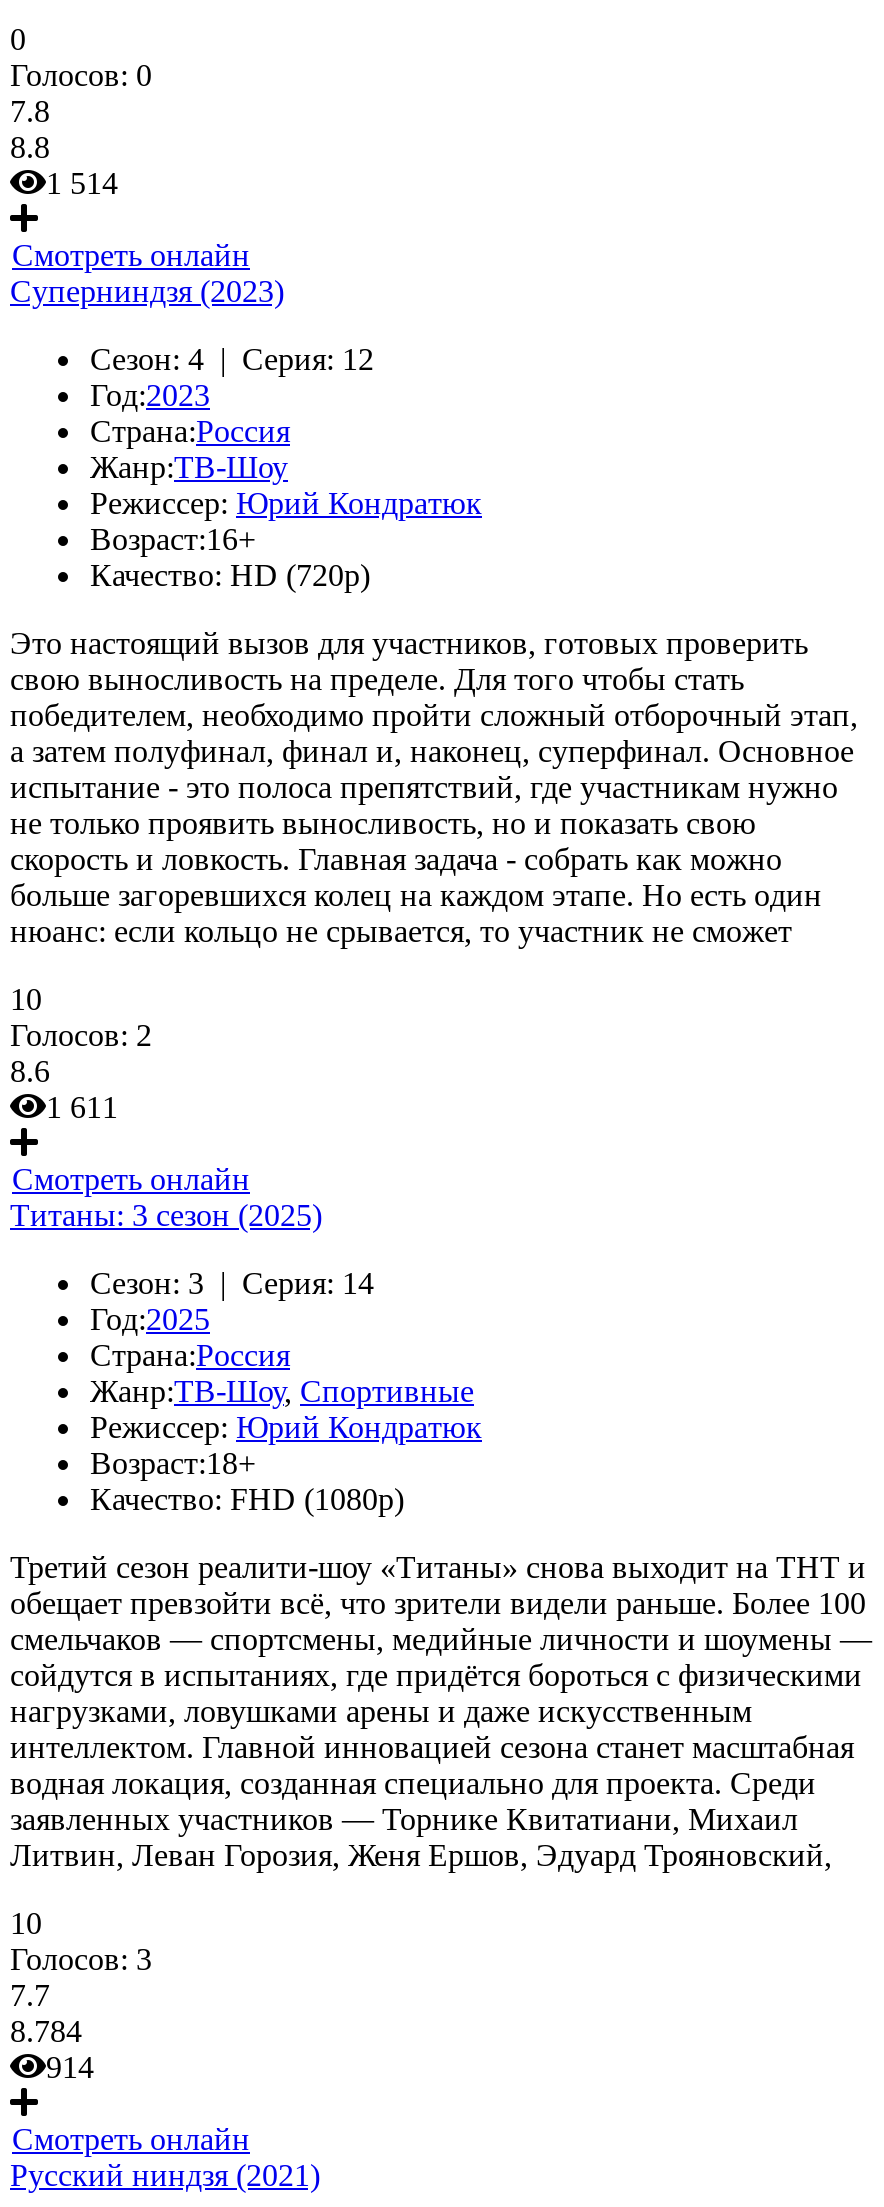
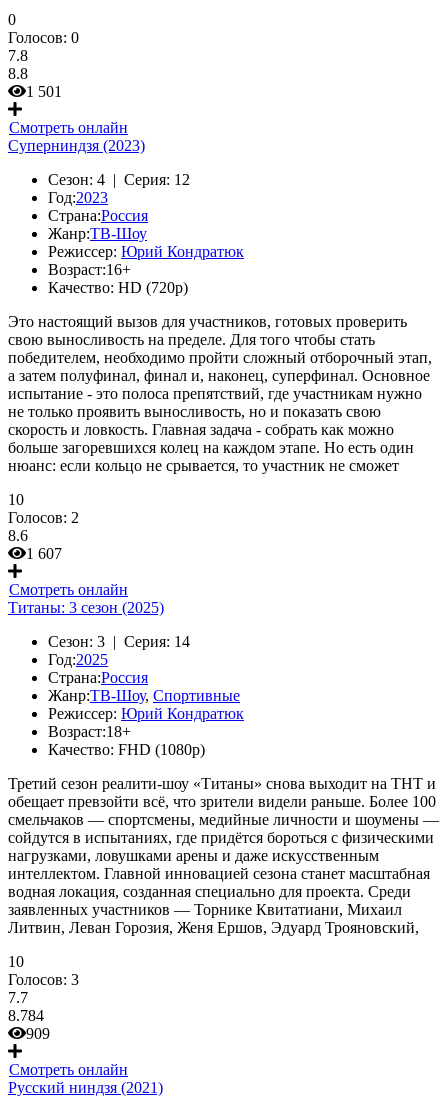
[46,166,118,200] 1 514 -> [26,83,62,100] 1 501
[46,1090,118,1124] 1 611 -> [26,545,62,562] 1 607
[46,2050,94,2084] 914 -> [26,1025,50,1042] 909

